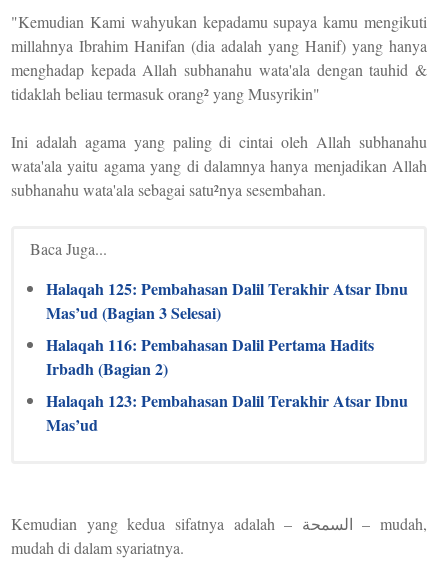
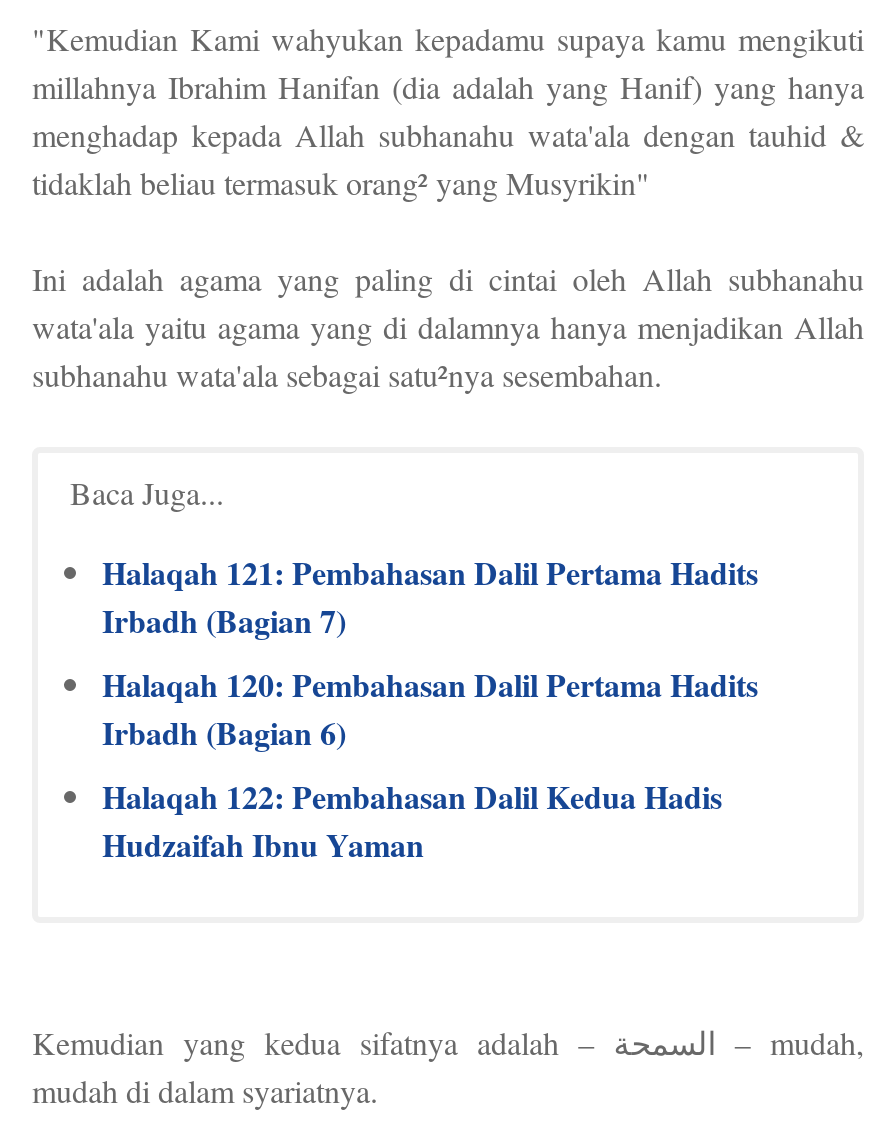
[46,277,408,436] Halaqah 125: Pembahasan Dalil Terakhir Atsar Ibnu | Mas’ud (Bagian 3 Selesai) | Halaqah 116: Pembahasan Dalil Pertama Hadits | Irbadh (Bagian 2) | Halaqah 123: Pembahasan Dalil Terakhir Atsar Ibnu | Mas’ud -> [102,549,758,867] Halaqah 121: Pembahasan Dalil Pertama Hadits | Irbadh (Bagian 7) | Halaqah 120: Pembahasan Dalil Pertama Hadits | Irbadh (Bagian 6) | Halaqah 122: Pembahasan Dalil Kedua Hadis | Hudzaifah Ibnu Yaman

